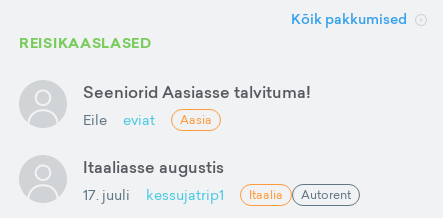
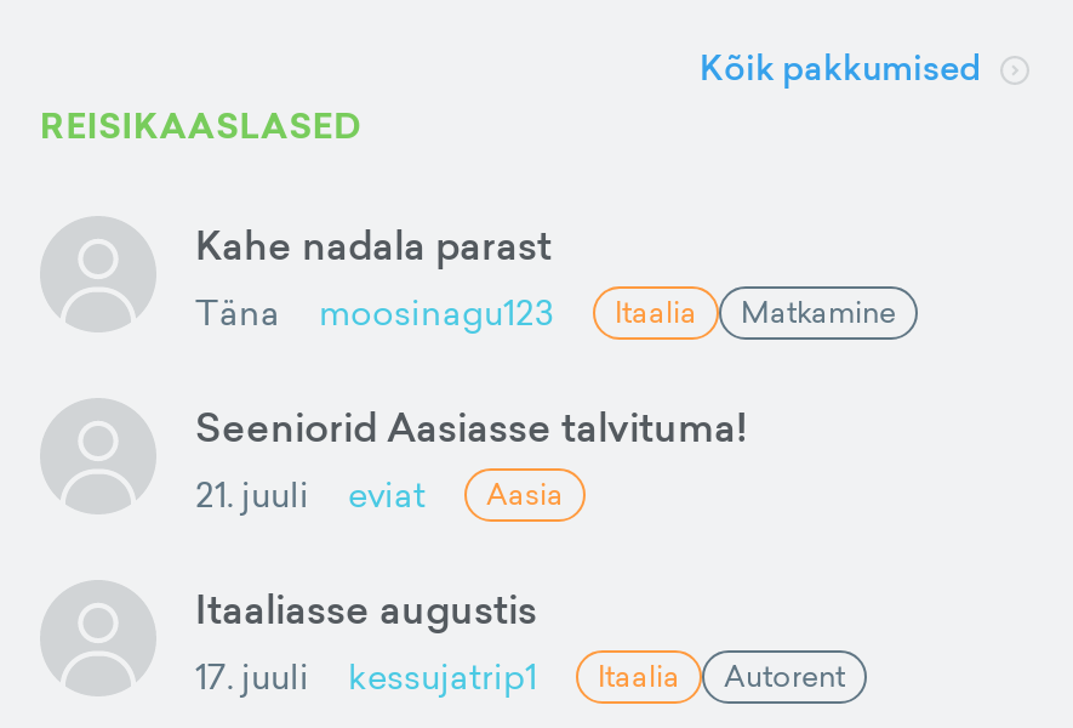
none -> [195,218,896,335] Kahe nadala parast | Täna | moosinagu123 | Itaalia | Matkamine
[83,110,107,129] Eile -> [195,471,309,517] 21. juuli

